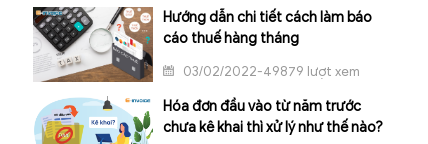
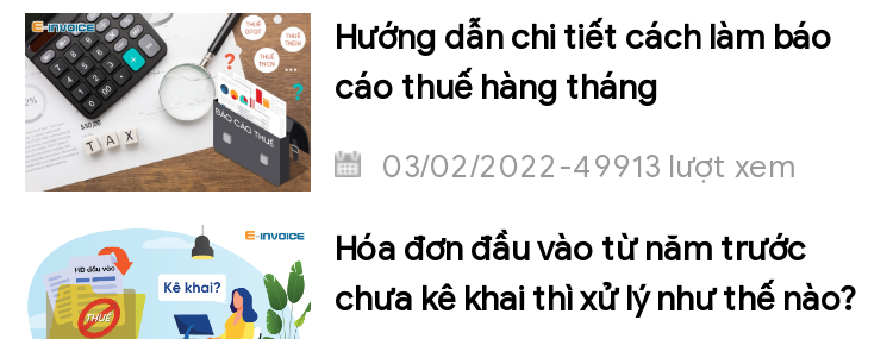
[180,63,360,80] 03/02/2022-49879 lượt xem -> [375,146,794,187] 03/02/2022-49913 lượt xem

